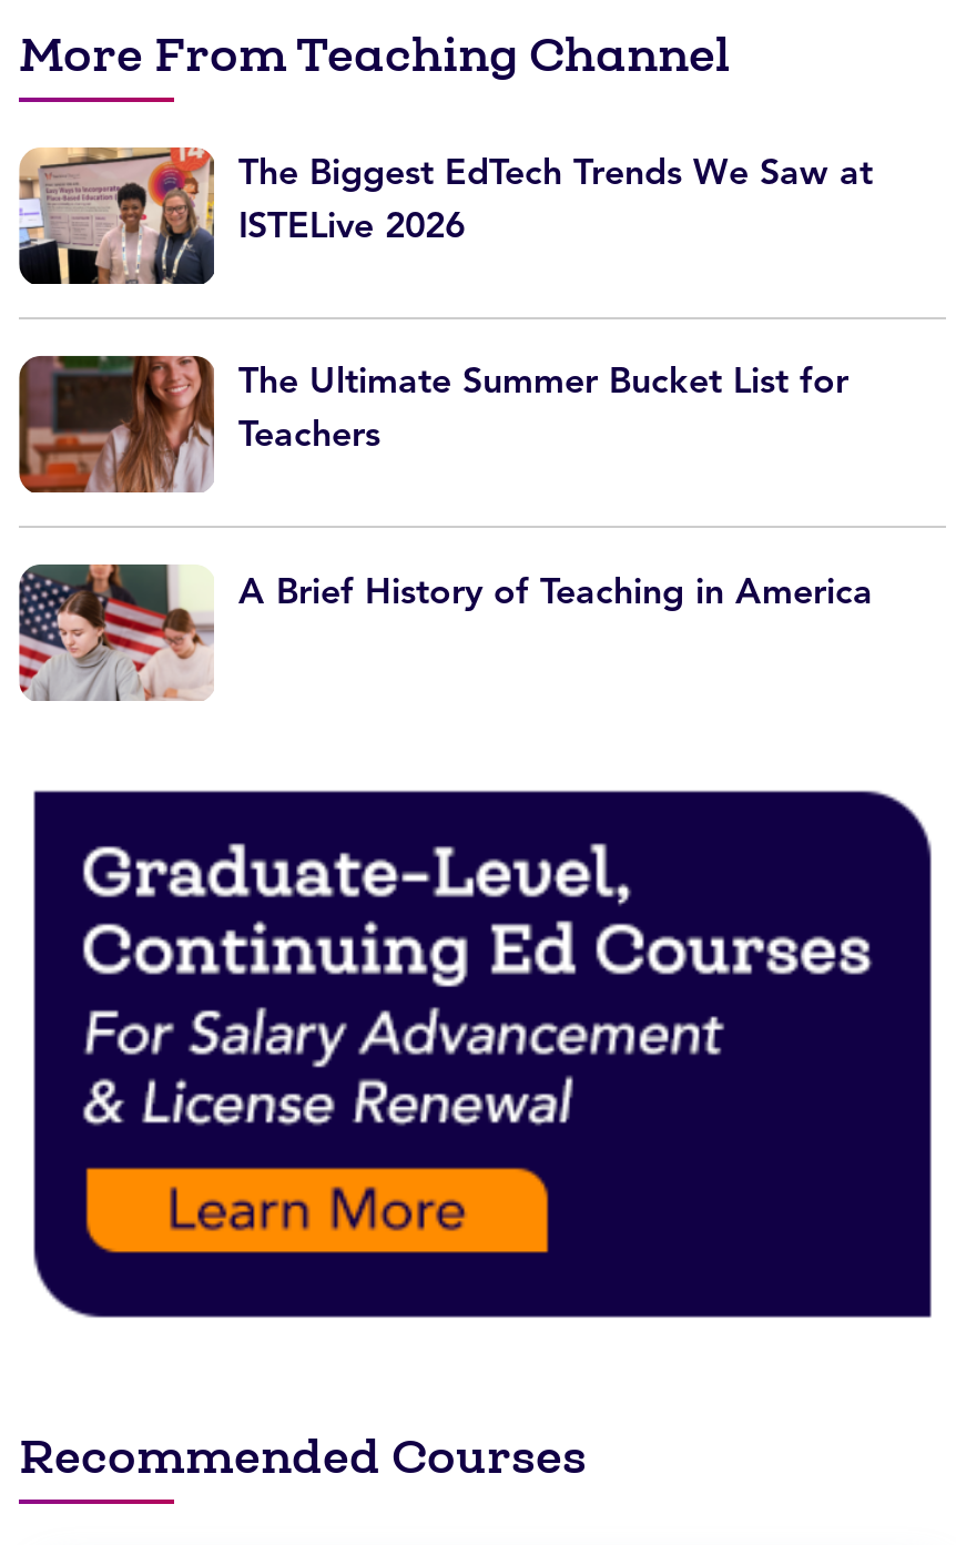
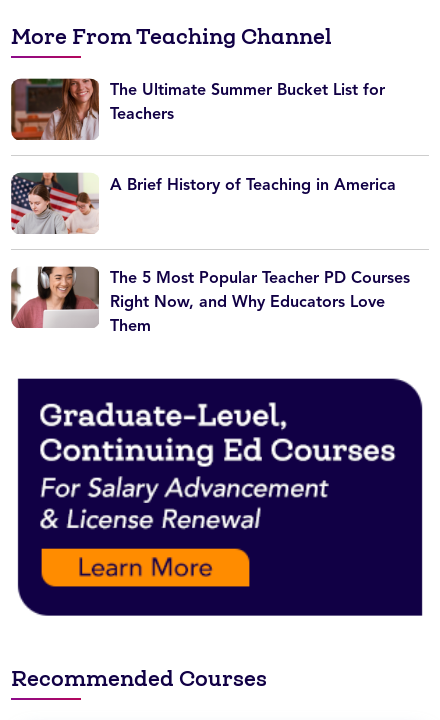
[19,146,873,286] [image] | The Biggest EdTech Trends We Saw at | ISTELive 2026 -> none
moved [17,353,873,613] -> [10,77,396,194]: [image] | The Ultimate Summer Bucket List for | Teachers | A Brief History of Teaching in America
moved [14,563,216,703] -> [9,172,100,235]: [image]
none -> [10,265,410,338] [image] | The 5 Most Popular Teacher PD Courses | Right Now, and Why Educators Love | Them

